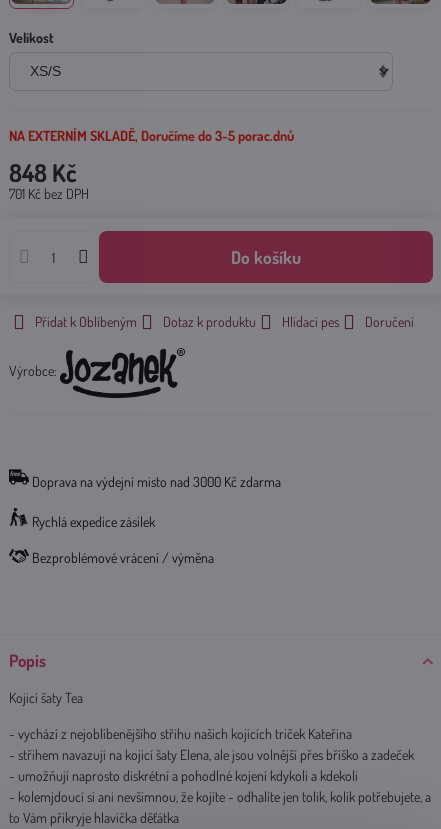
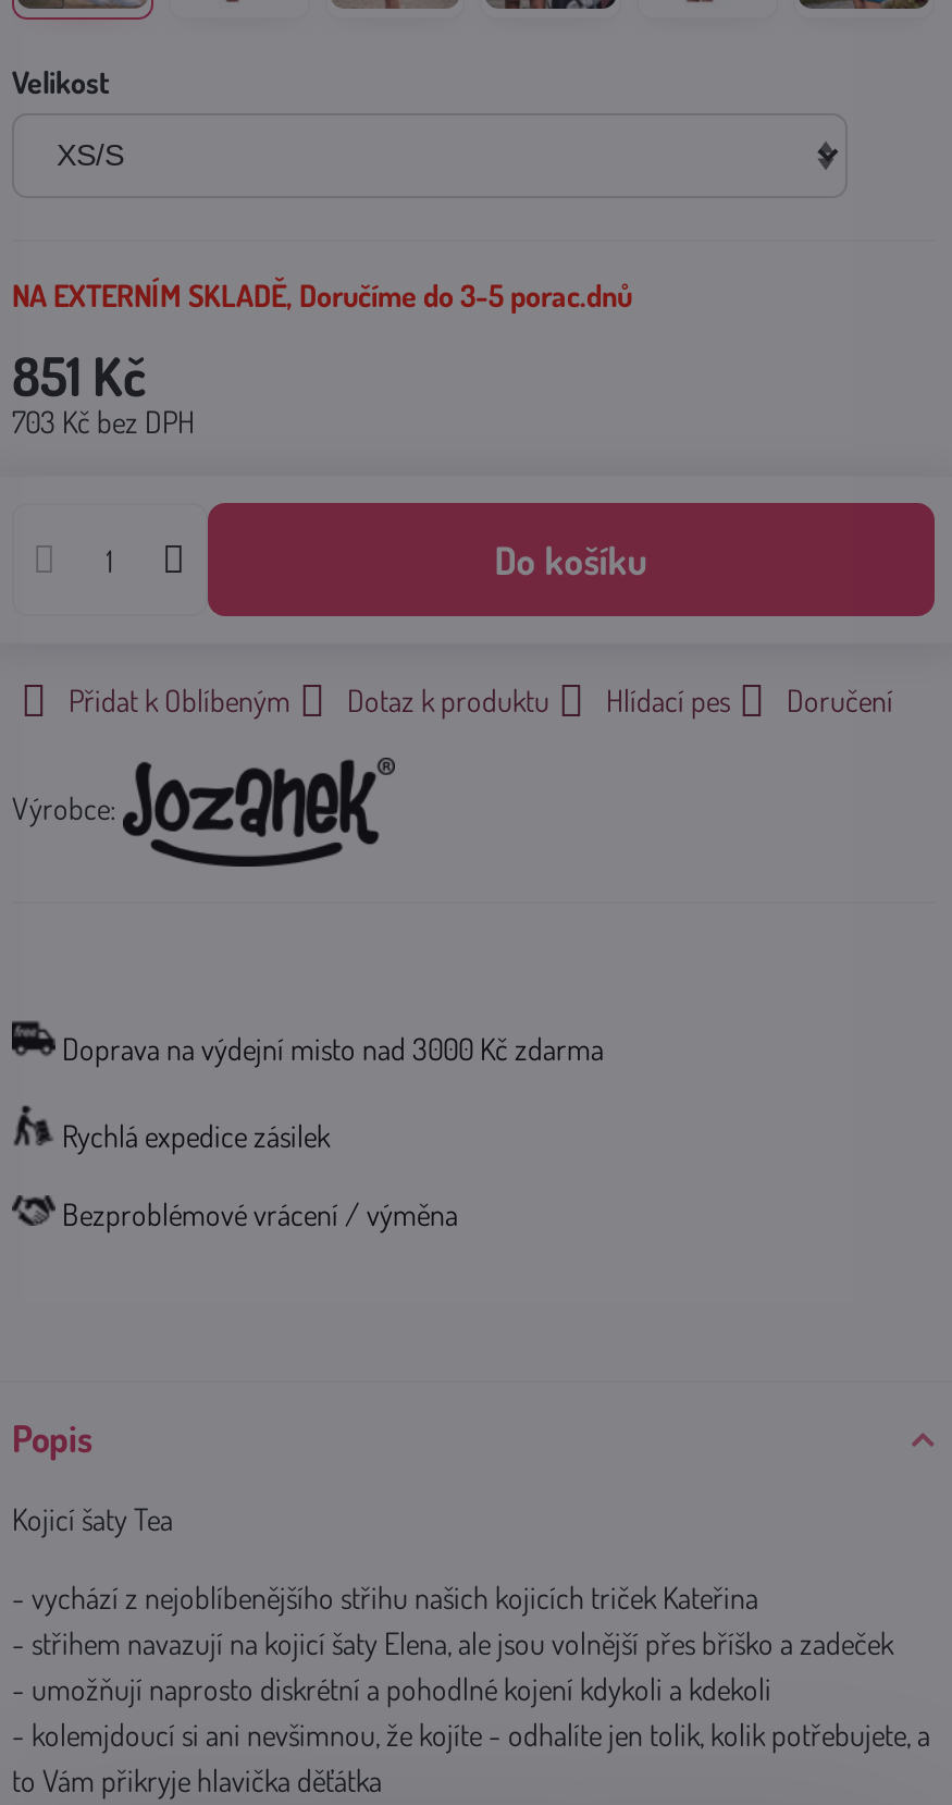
[9,157,77,188] 848 Kč -> [12,343,147,410] 851 Kč
[9,185,89,202] 701 Kč bez DPH -> [12,404,195,441] 703 Kč bez DPH

